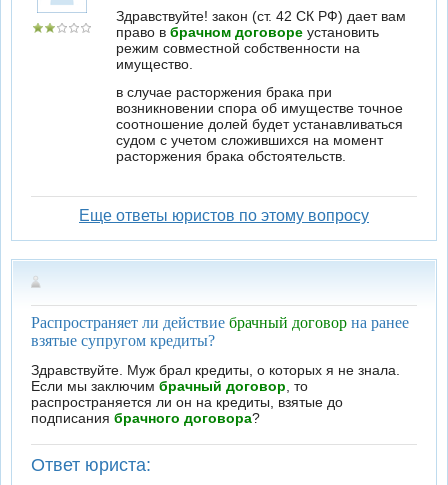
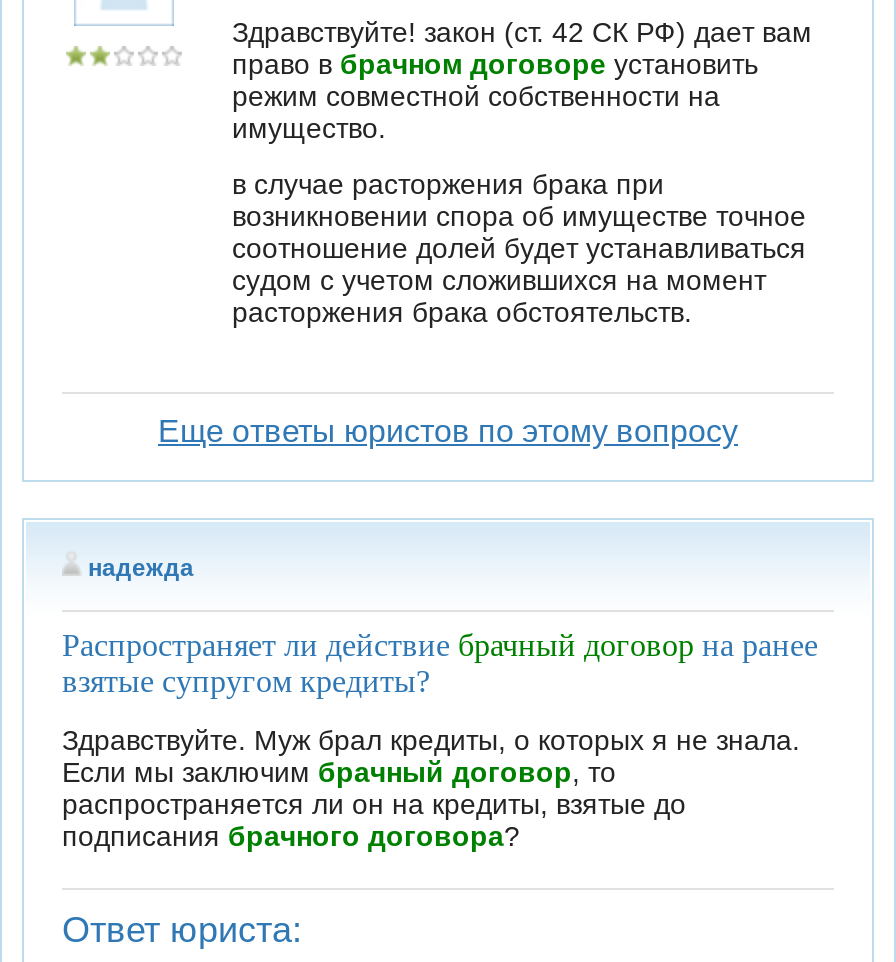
none -> [88,554,194,582] надежда

